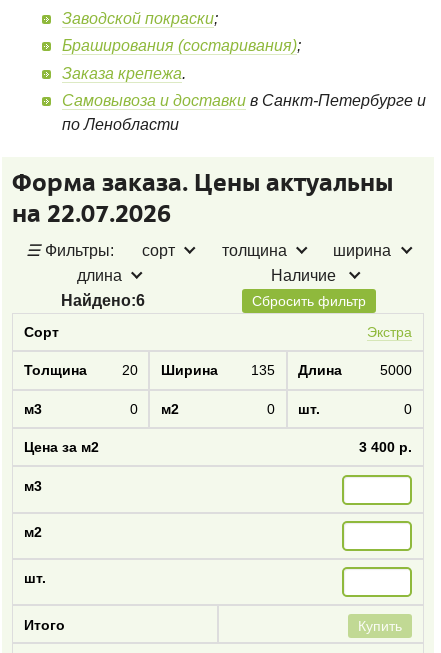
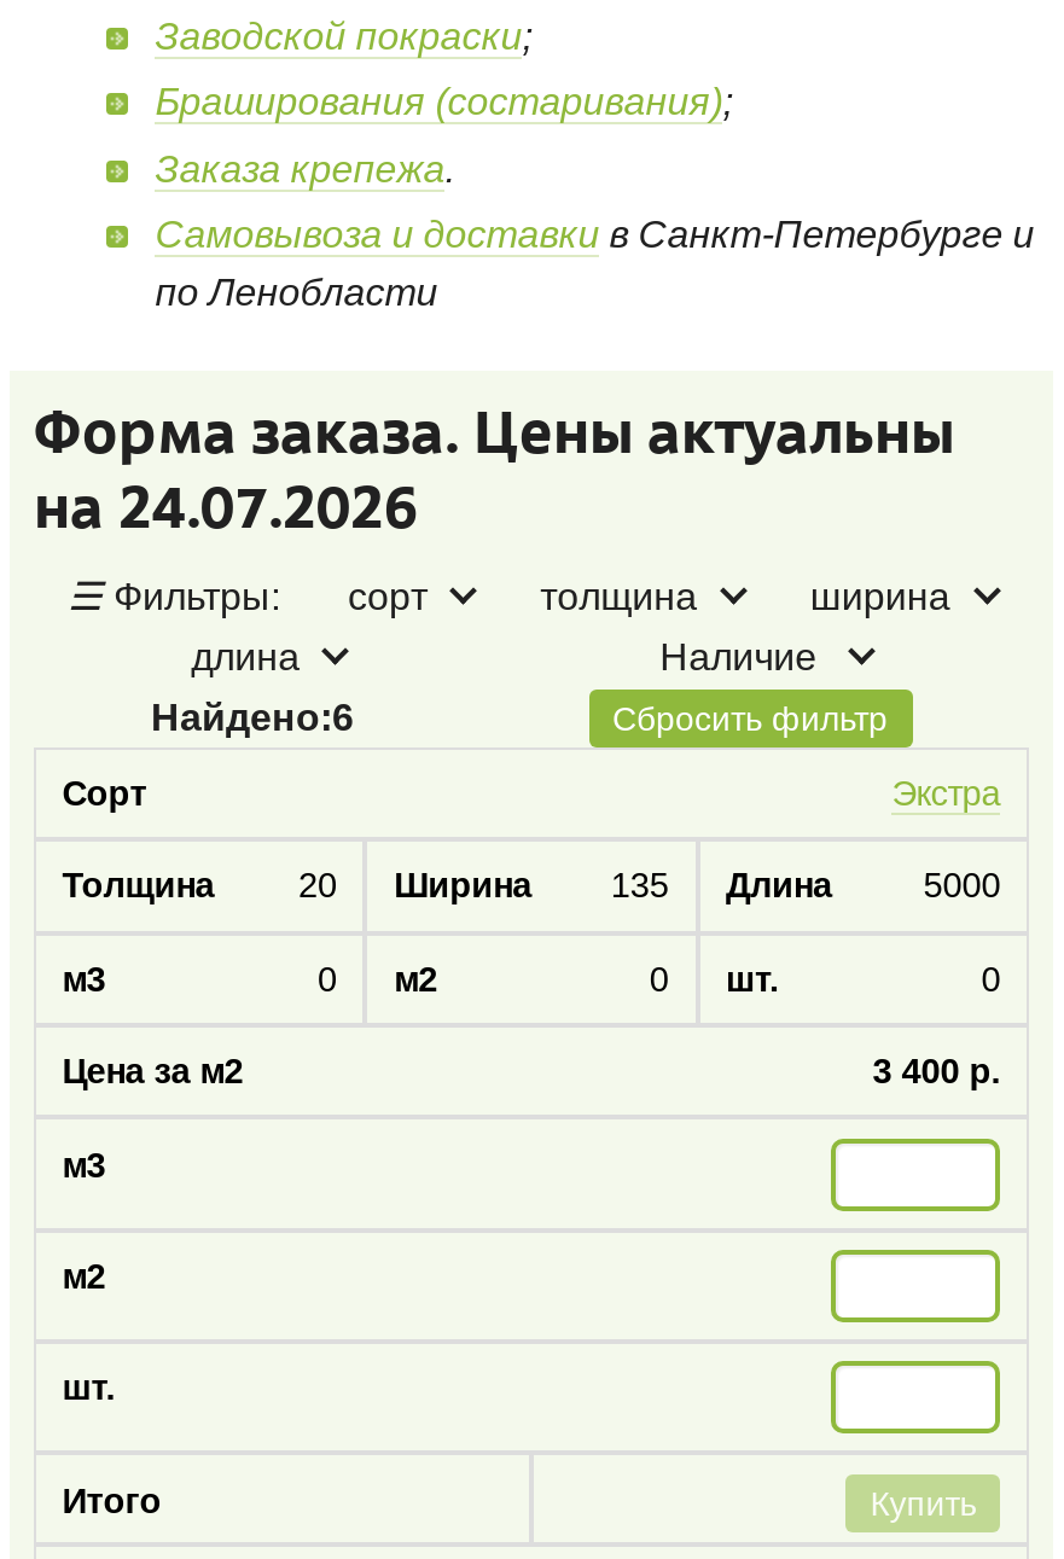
[12,199,171,228] на 22.07.2026 -> [34,472,418,542] на 24.07.2026

